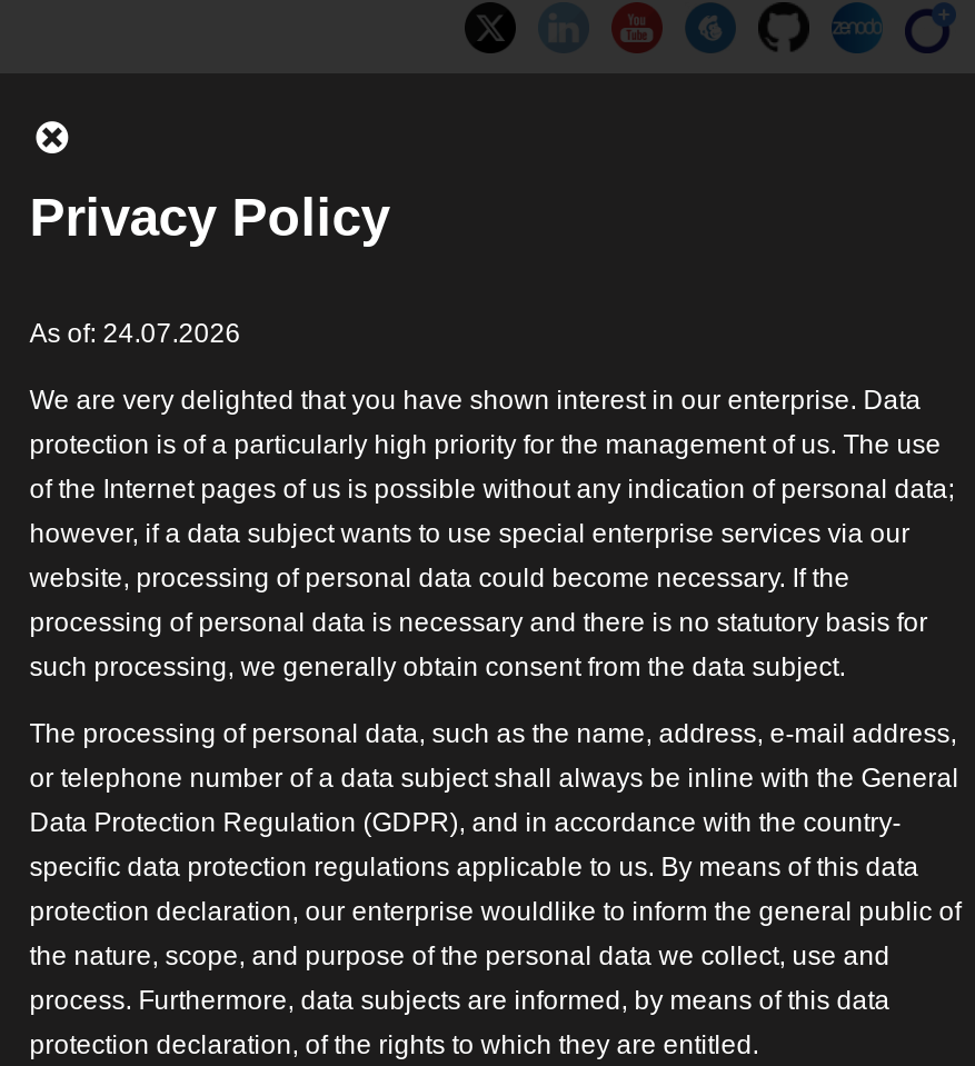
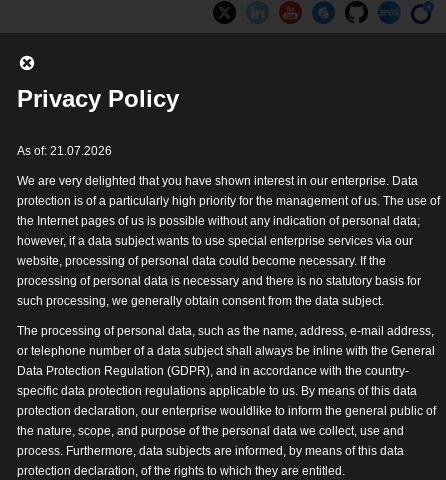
[29,319,241,350] As of: 24.07.2026 -> [17,144,112,158] As of: 21.07.2026

